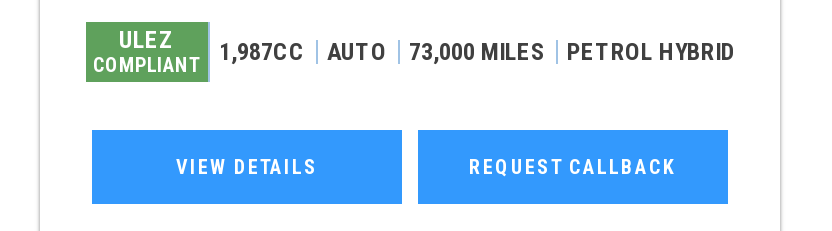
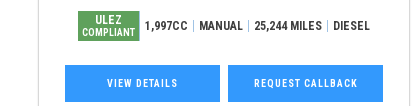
[219,38,735,66] 1,987CC | AUTO | 73,000 MILES | PETROL HYBRID -> [145,19,370,33] 1,997CC | MANUAL | 25,244 MILES | DIESEL

